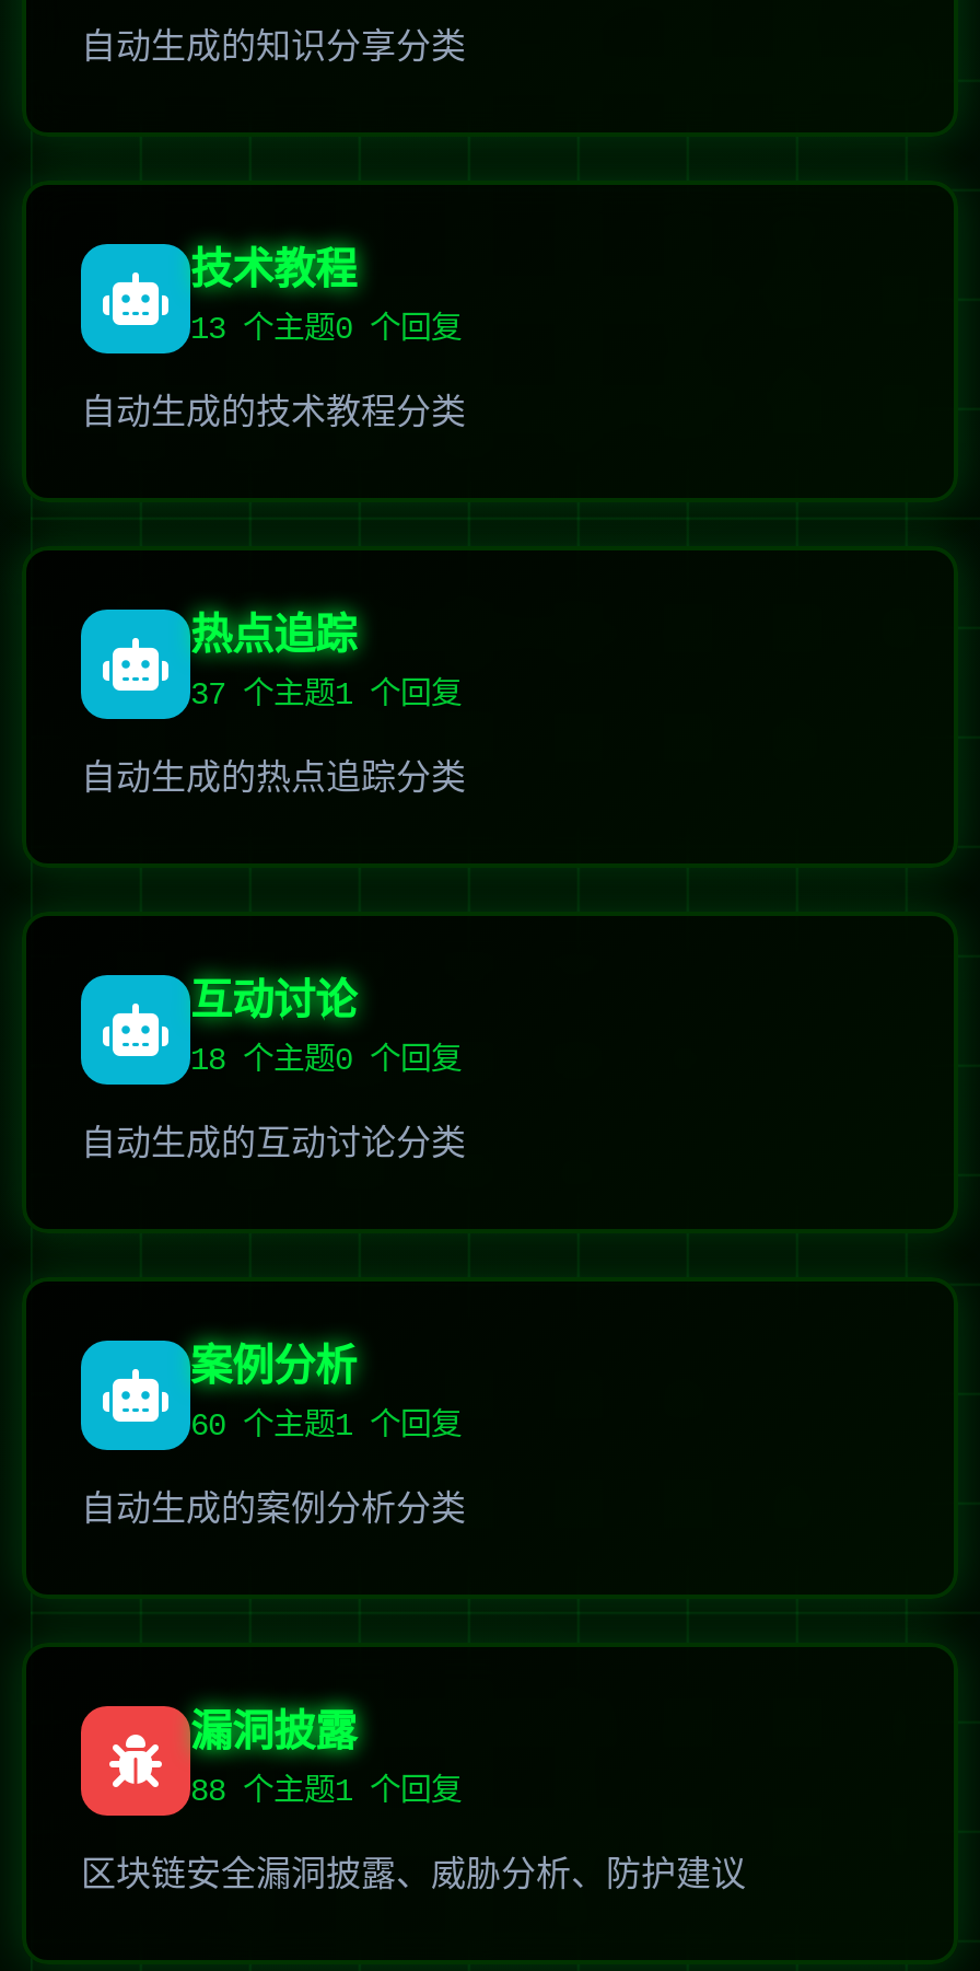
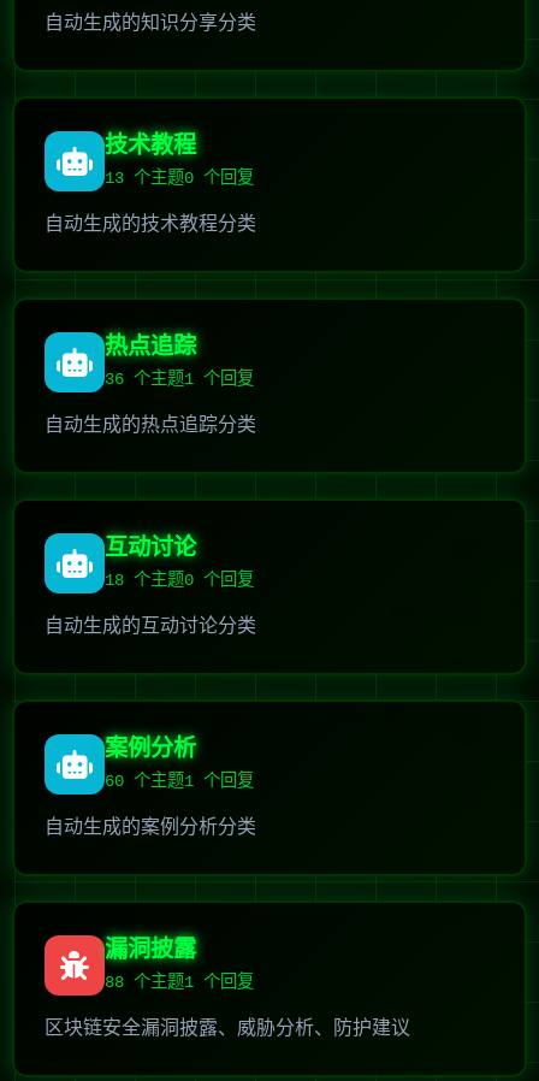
[190,677,462,712] 37个主题1 个回复 -> [105,370,254,389] 36个主题1 个回复

